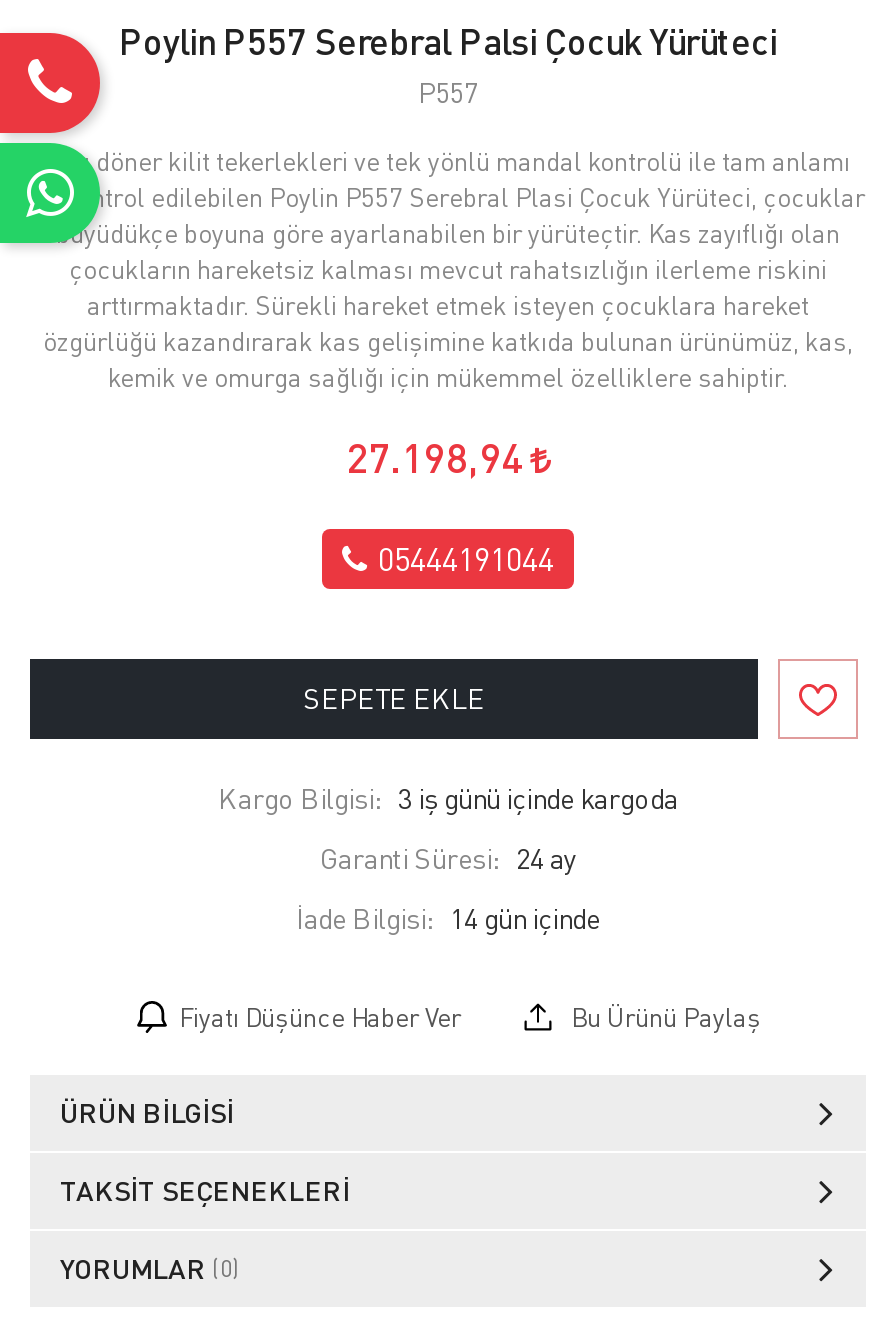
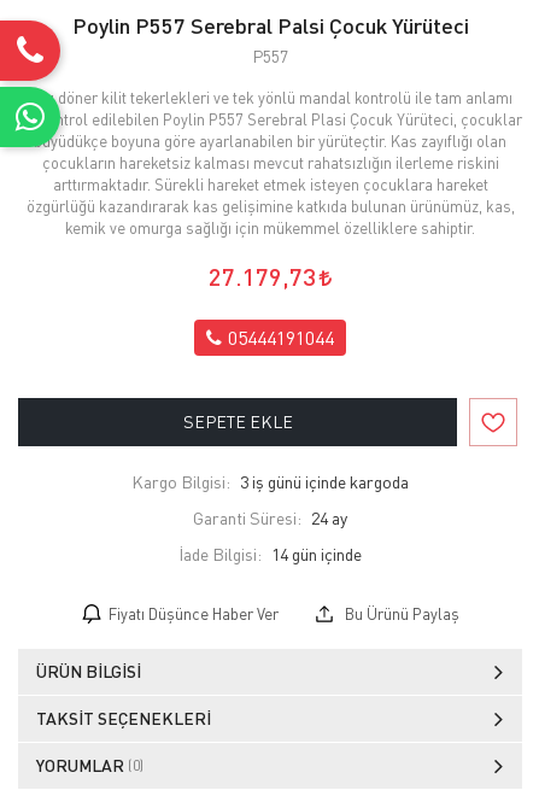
[346,433,534,481] 27.198,94 -> [209,262,322,291] 27.179,73

